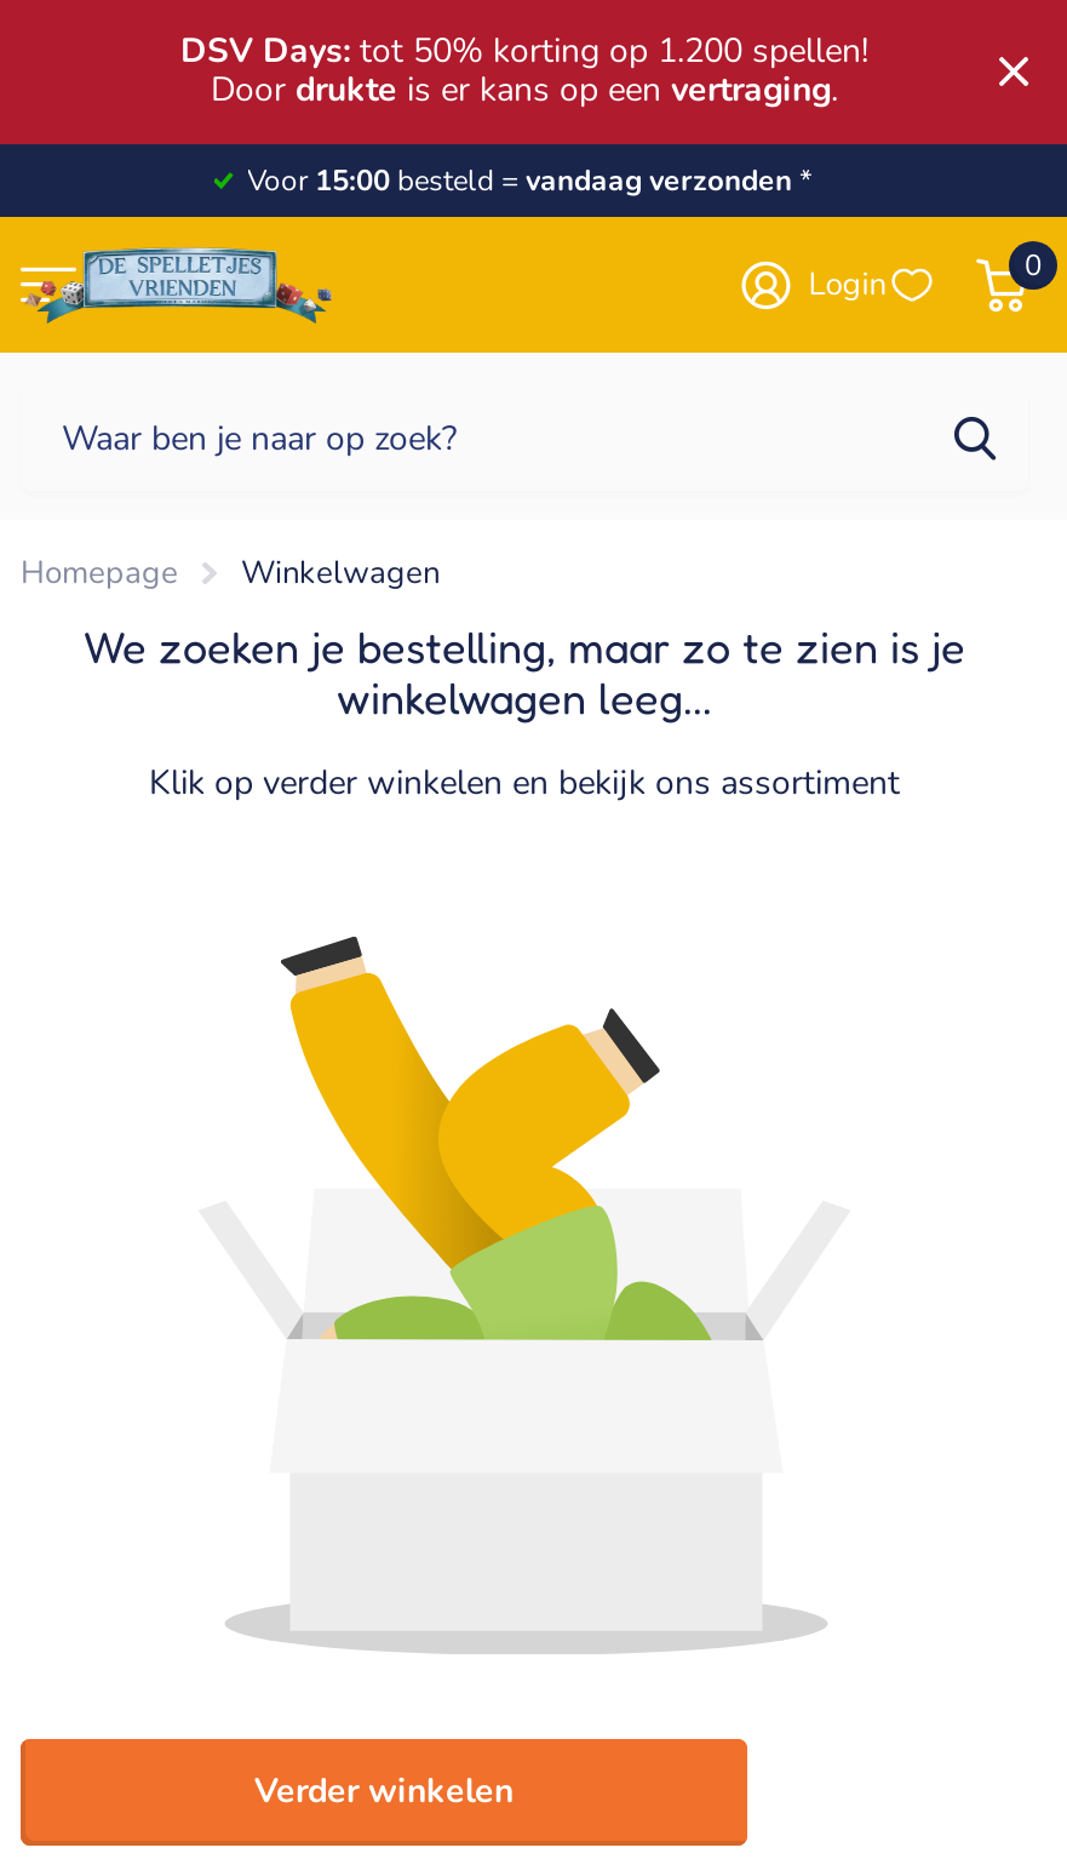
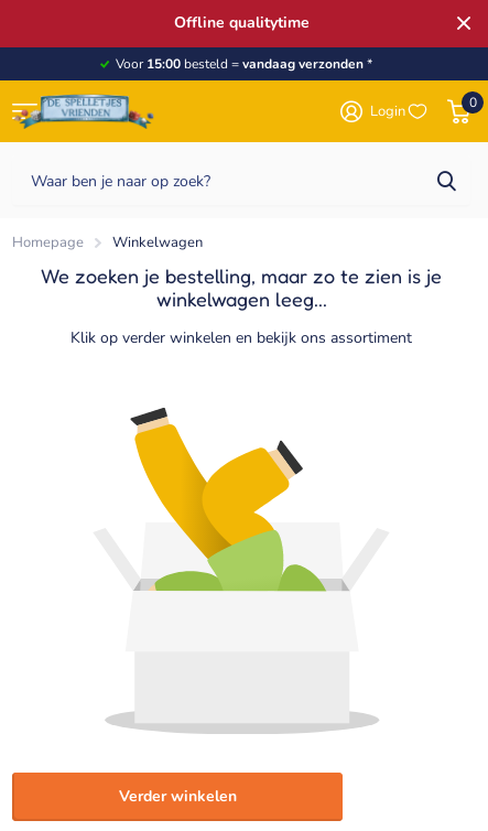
[180,28,868,113] DSV Days: tot 50% korting op 1.200 spellen! | Door drukte is er kans op een vertraging. -> [173,12,309,33] Offline qualitytime

